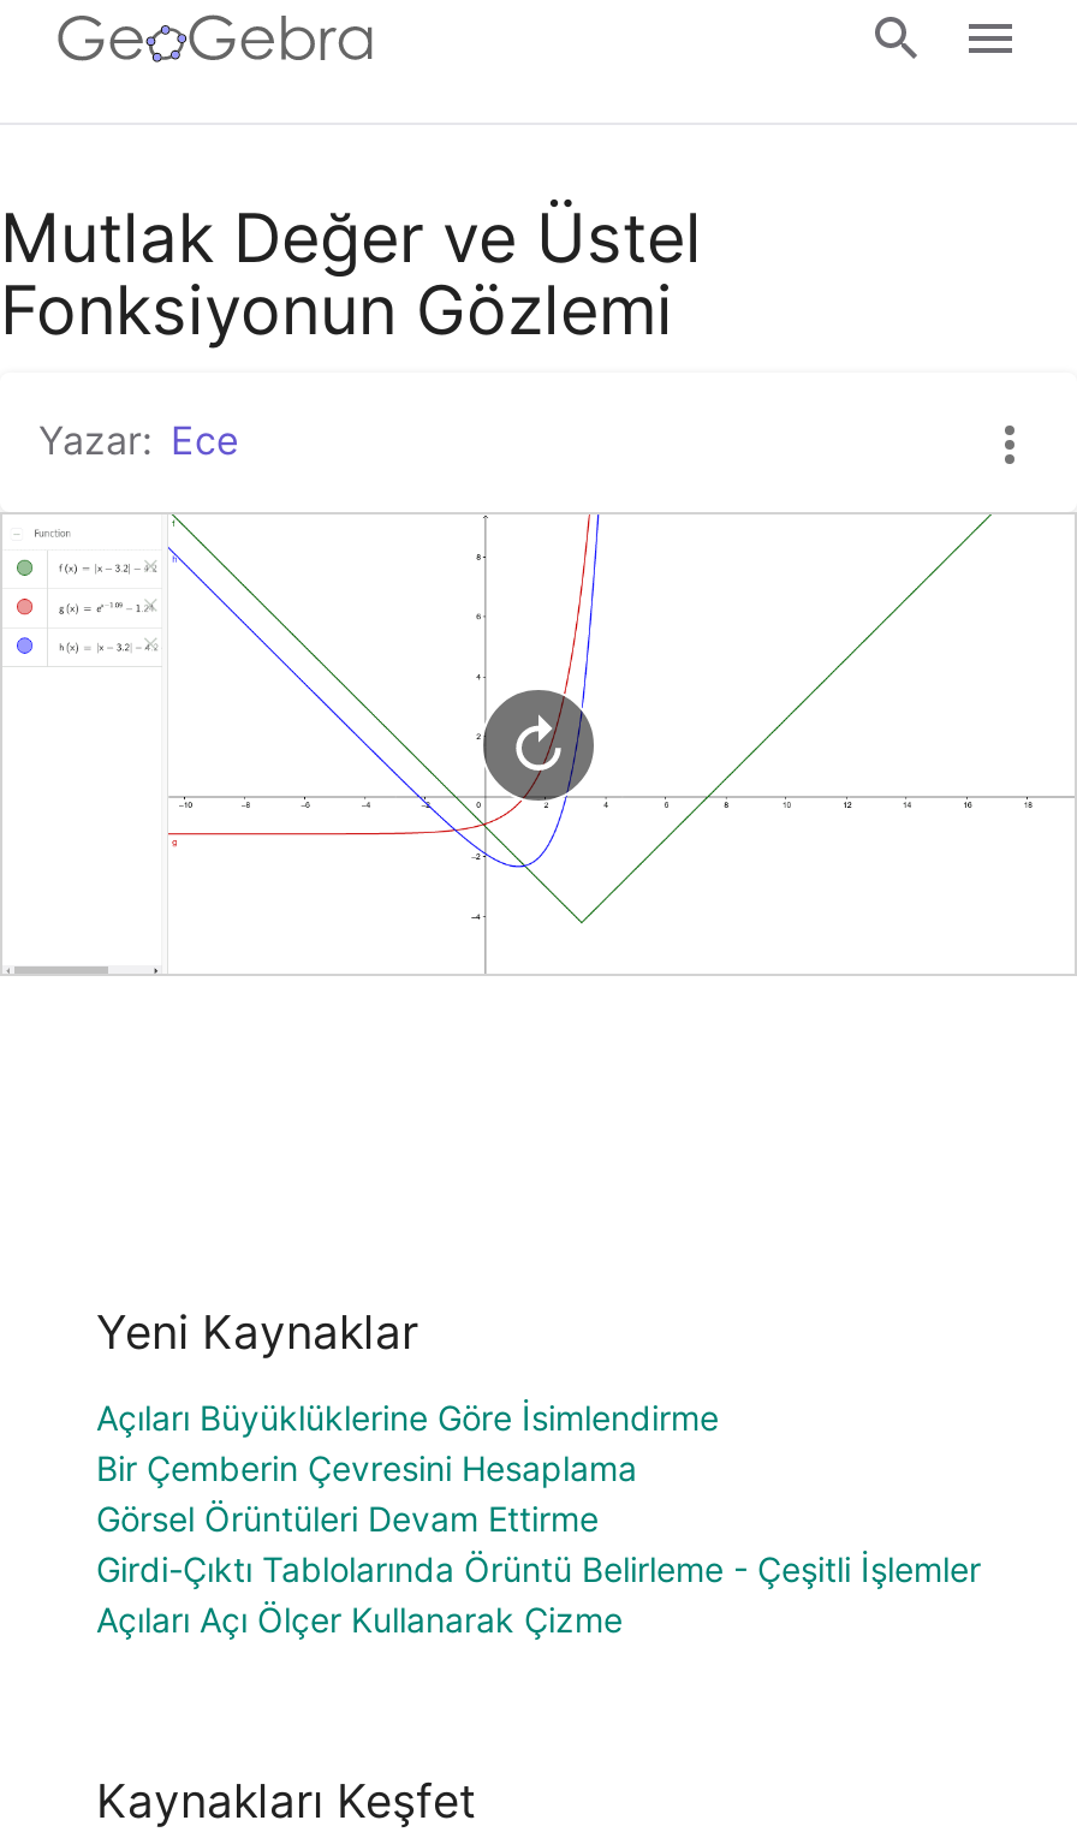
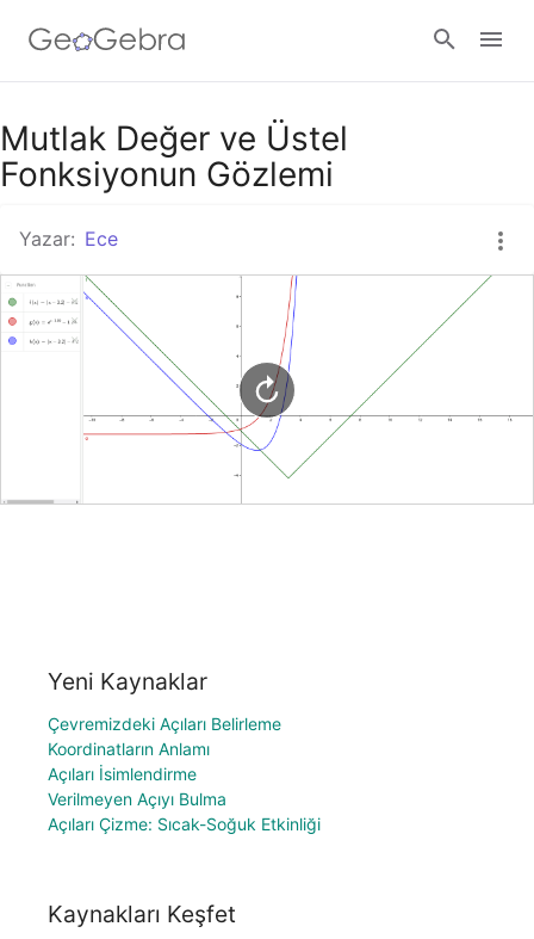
[96,1396,981,1639] Açıları Büyüklüklerine Göre İsimlendirme | Bir Çemberin Çevresini Hesaplama | Görsel Örüntüleri Devam Ettirme | Girdi-Çıktı Tablolarında Örüntü Belirleme - Çeşitli İşlemler | Açıları Açı Ölçer Kullanarak Çizme -> [48,713,321,834] Çevremizdeki Açıları Belirleme | Koordinatların Anlamı | Açıları İsimlendirme | Verilmeyen Açıyı Bulma | Açıları Çizme: Sıcak-Soğuk Etkinliği

